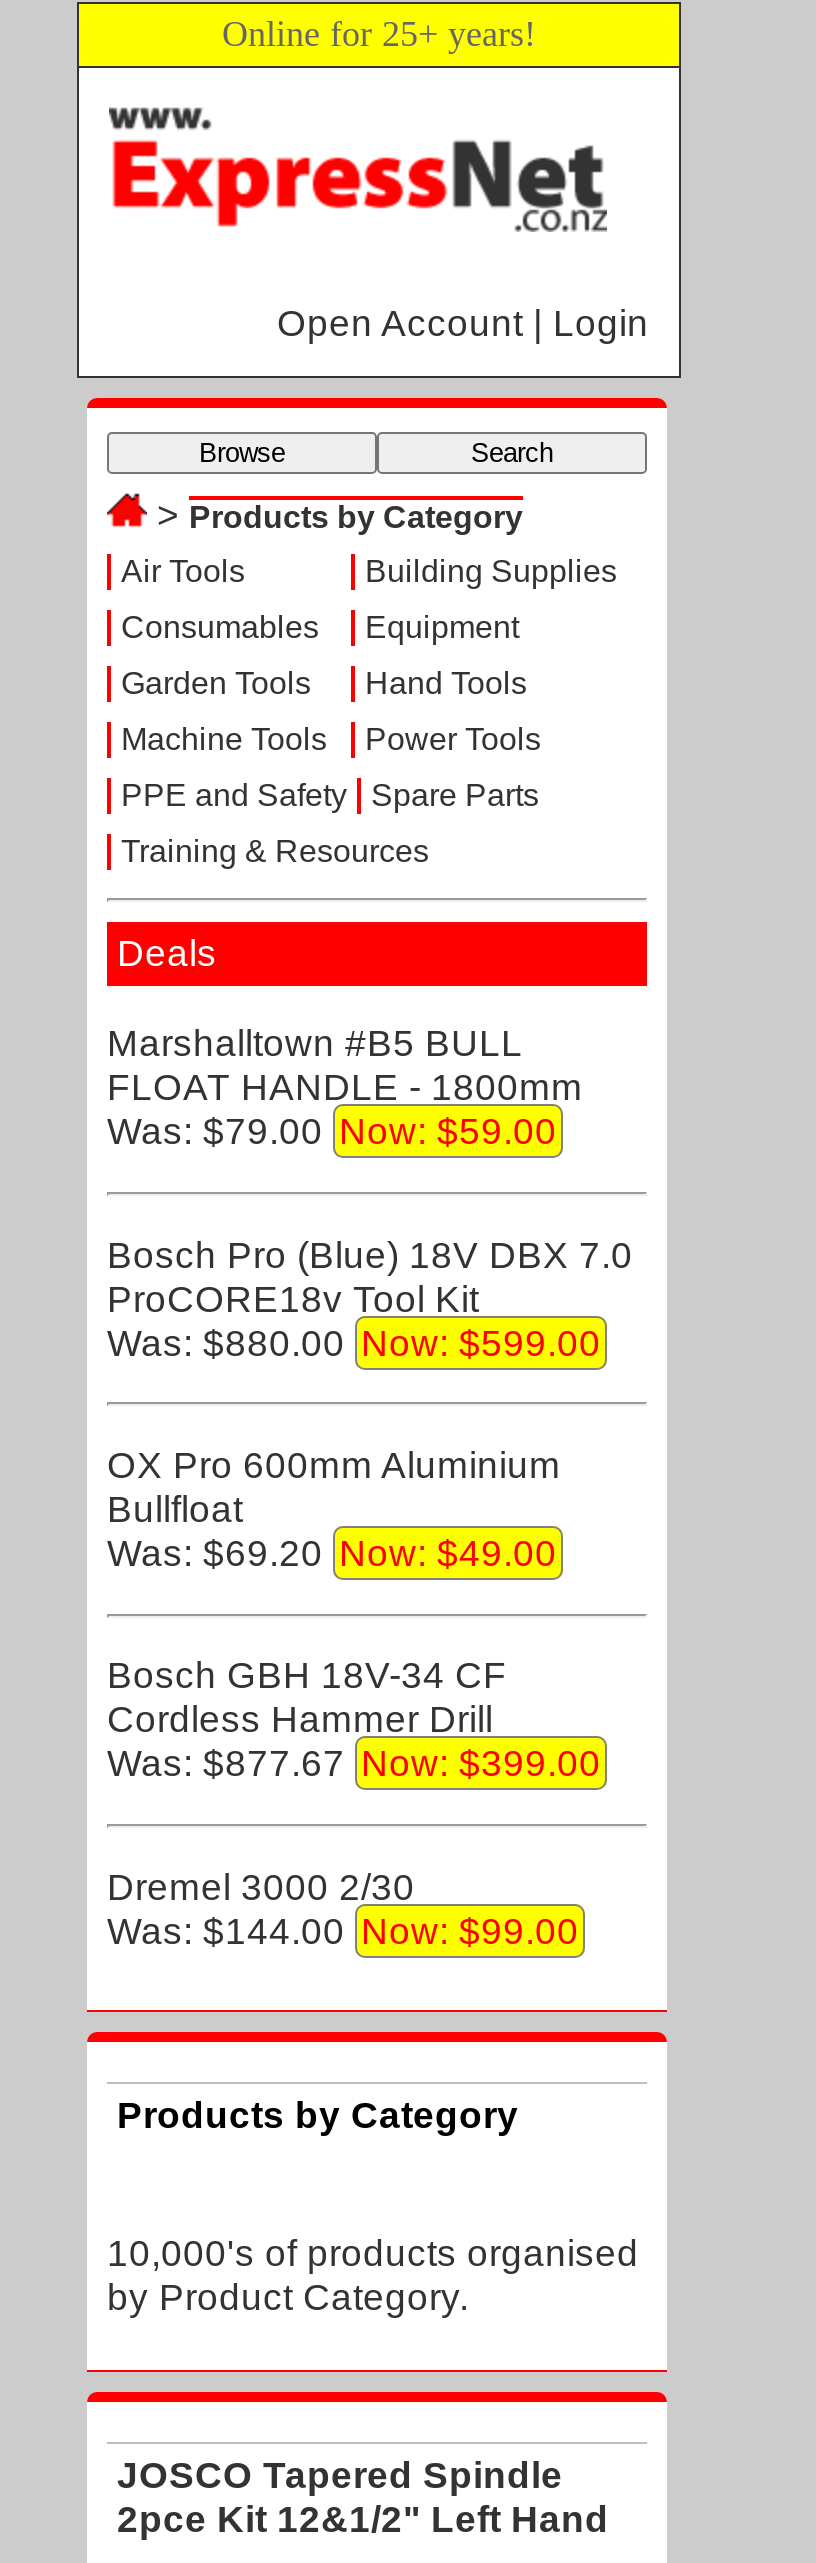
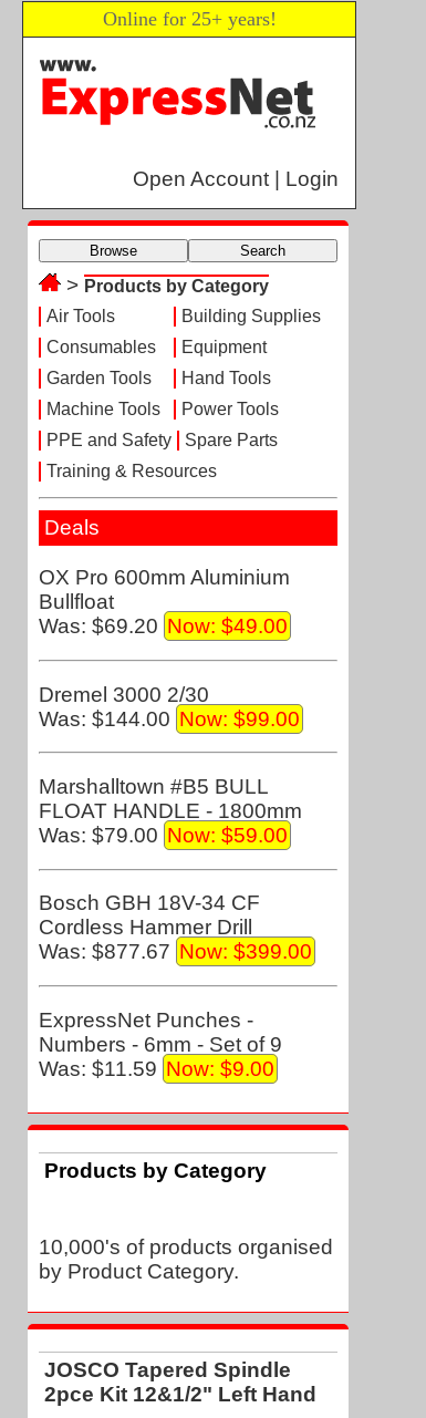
moved [107,1023,583,1153] -> [39,775,302,847]: Marshalltown #B5 BULL | FLOAT HANDLE - 1800mm | Was: $79.00 Now: $59.00
[107,1233,633,1363] Bosch Pro (Blue) 18V DBX 7.0 | ProCORE18v Tool Kit | Was: $880.00 Now: $599.00 -> none
moved [107,1444,561,1574] -> [39,566,290,638]: OX Pro 600mm Aluminium | Bullfloat | Was: $69.20 Now: $49.00
moved [107,1654,601,1784] -> [39,891,312,963]: Bosch GBH 18V-34 CF | Cordless Hammer Drill | Was: $877.67 Now: $399.00
none -> [39,1008,282,1080] ExpressNet Punches - | Numbers - 6mm - Set of 9 | Was: $11.59 Now: $9.00
moved [107,1865,579,1951] -> [39,683,300,730]: Dremel 3000 2/30 | Was: $144.00 Now: $99.00

